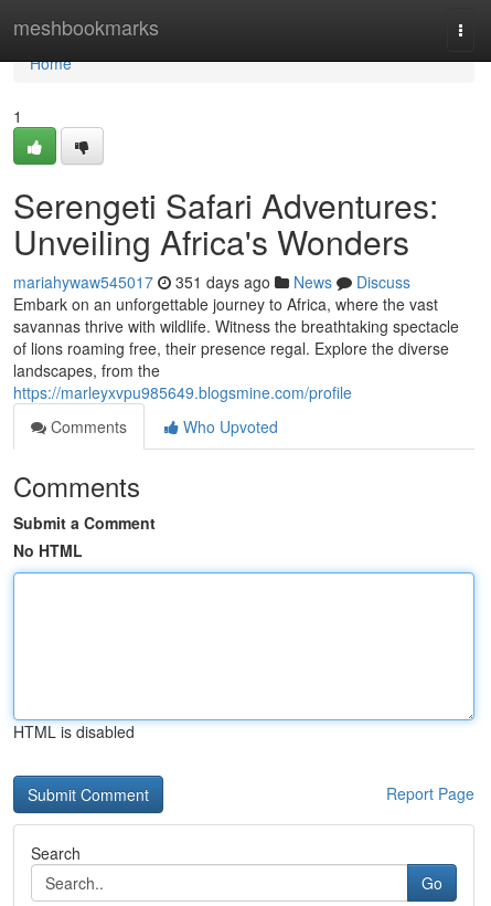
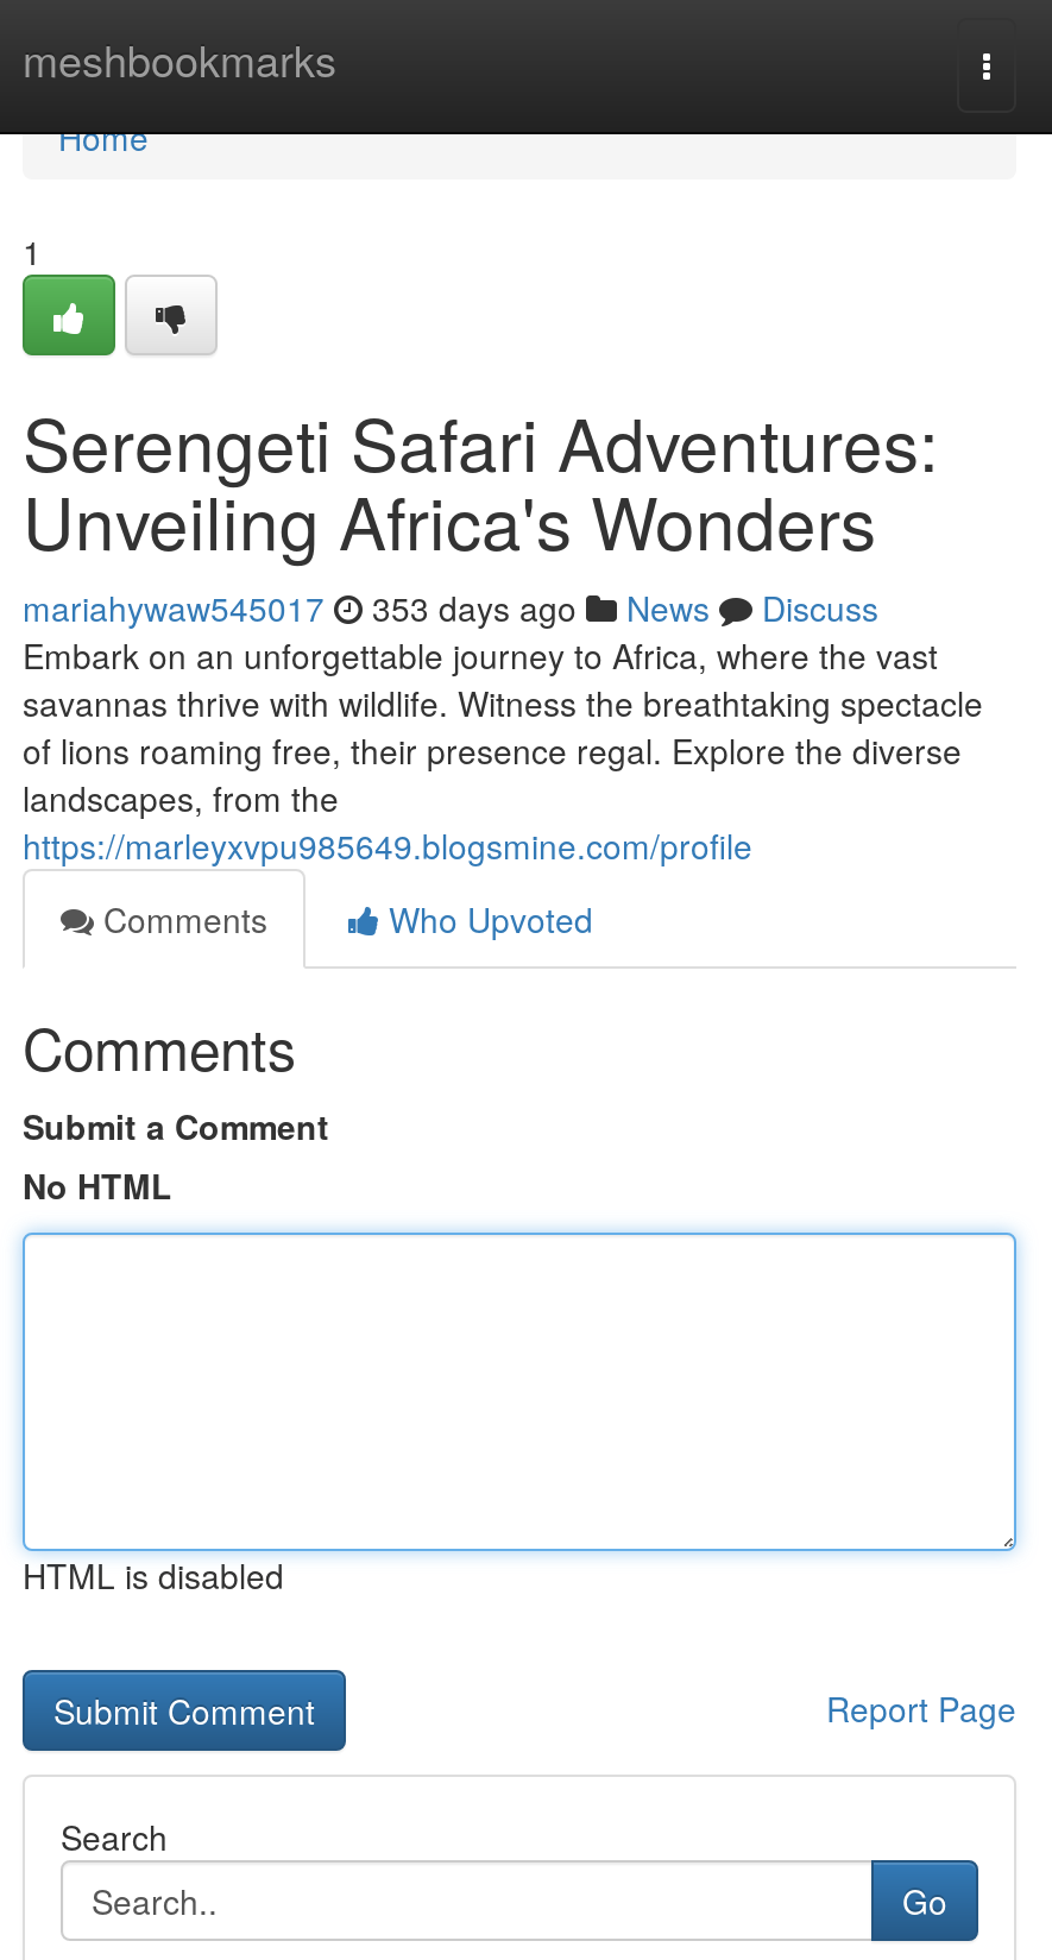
[13,271,410,293] mariahywaw545017 351 days ago News Discuss -> [23,584,878,631] mariahywaw545017 353 days ago News Discuss

